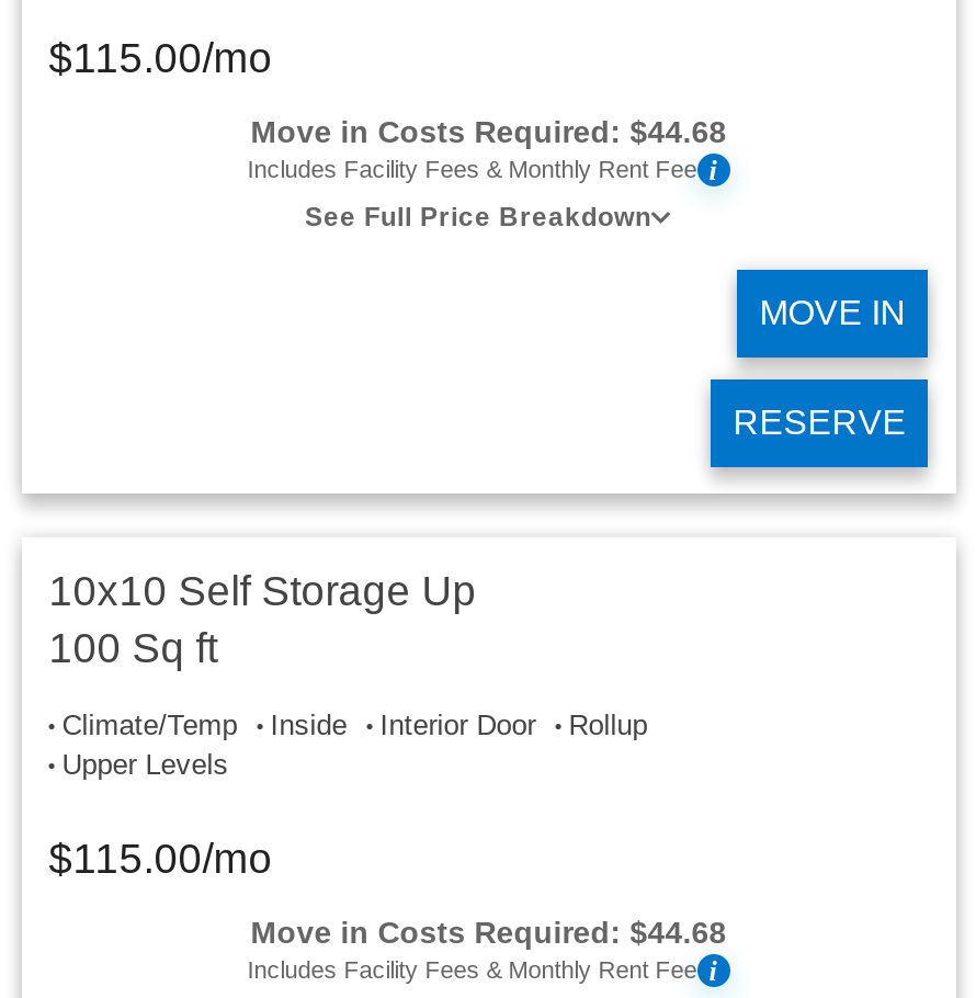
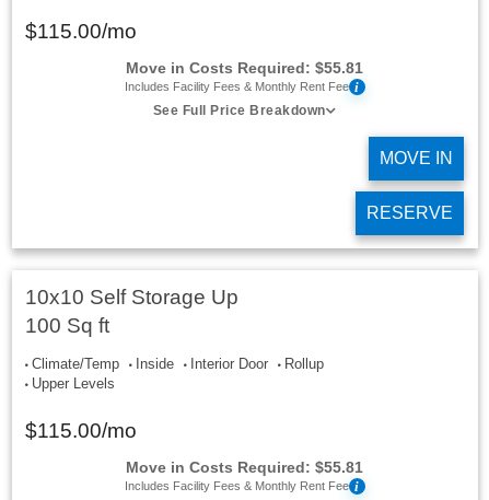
[250,114,726,149] Move in Costs Required: $44.68 -> [126,59,363,76] Move in Costs Required: $55.81
[250,914,726,950] Move in Costs Required: $44.68 -> [126,458,363,476] Move in Costs Required: $55.81

